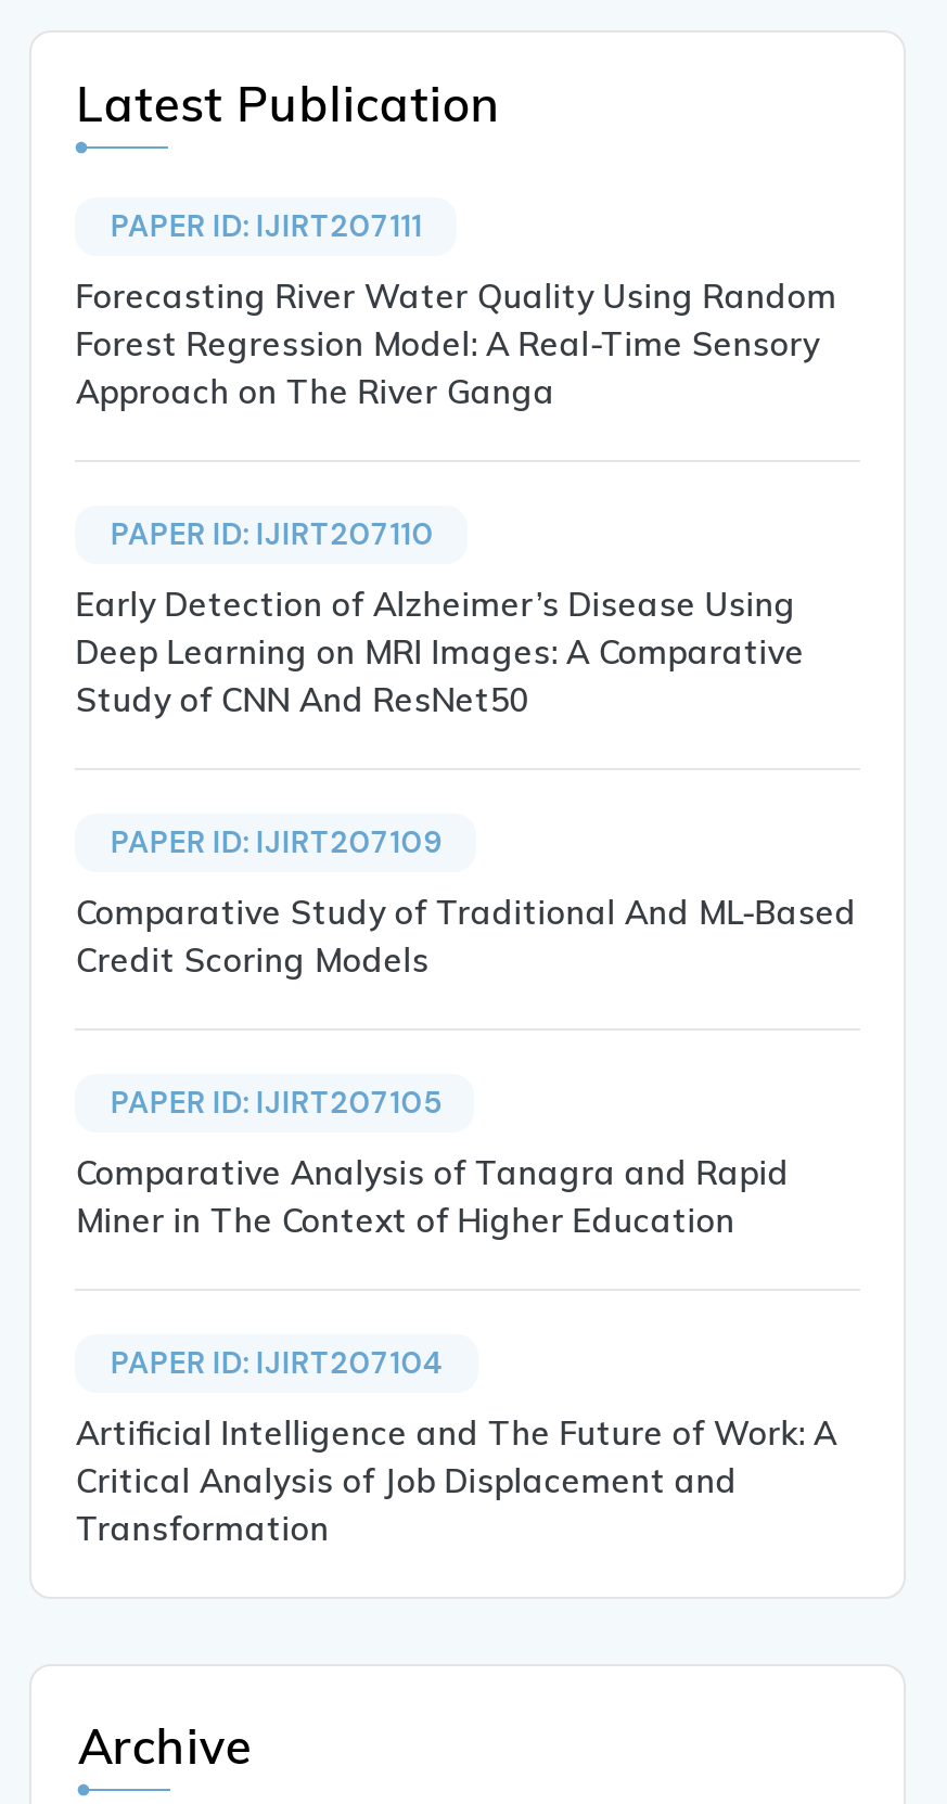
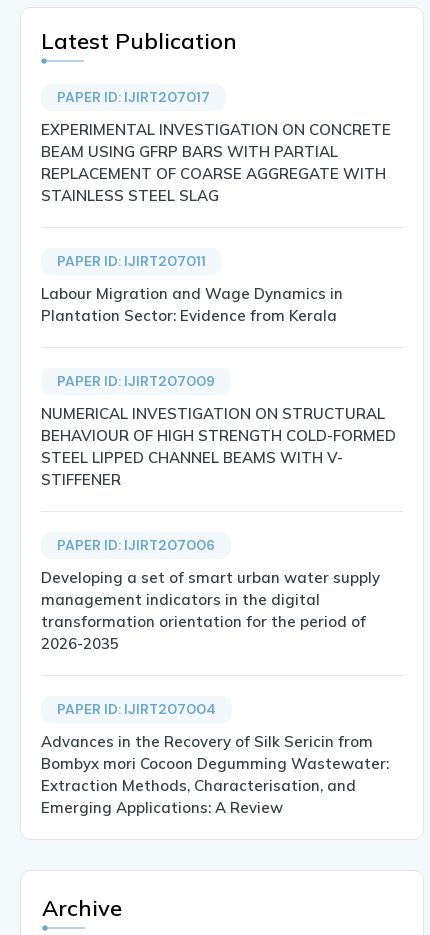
[110,205,423,244] PAPER ID: IJIRT207111 -> [57,88,210,106] PAPER ID: IJIRT207017
[76,275,837,411] Forecasting River Water Quality Using Random | Forest Regression Model: A Real-Time Sensory | Approach on The River Ganga -> [41,120,391,205] EXPERIMENTAL INVESTIGATION ON CONCRETE | BEAM USING GFRP BARS WITH PARTIAL | REPLACEMENT OF COARSE AGGREGATE WITH | STAINLESS STEEL SLAG
[110,513,434,552] PAPER ID: IJIRT207110 -> [57,252,206,270] PAPER ID: IJIRT207011
[76,583,805,719] Early Detection of Alzheimer’s Disease Using | Deep Learning on MRI Images: A Comparative | Study of CNN And ResNet50 -> [41,284,343,325] Labour Migration and Wage Dynamics in | Plantation Sector: Evidence from Kerala
[110,821,442,860] PAPER ID: IJIRT207109 -> [57,372,215,390] PAPER ID: IJIRT207009
[76,891,857,980] Comparative Study of Traditional And ML-Based | Credit Scoring Models -> [41,404,396,489] NUMERICAL INVESTIGATION ON STRUCTURAL | BEHAVIOUR OF HIGH STRENGTH COLD-FORMED | STEEL LIPPED CHANNEL BEAMS WITH V- | STIFFENER
[110,1082,440,1121] PAPER ID: IJIRT207105 -> [57,536,215,554] PAPER ID: IJIRT207006
[76,1151,789,1240] Comparative Analysis of Tanagra and Rapid | Miner in The Context of Higher Education -> [41,568,380,653] Developing a set of smart urban water supply | management indicators in the digital | transformation orientation for the period of | 2026-2035
[110,1342,445,1381] PAPER ID: IJIRT207104 -> [57,700,216,718] PAPER ID: IJIRT207004
[76,1412,837,1548] Artificial Intelligence and The Future of Work: A | Critical Analysis of Job Displacement and | Transformation -> [41,732,389,817] Advances in the Recovery of Silk Sericin from | Bombyx mori Cocoon Degumming Wastewater: | Extraction Methods, Characterisation, and | Emerging Applications: A Review

